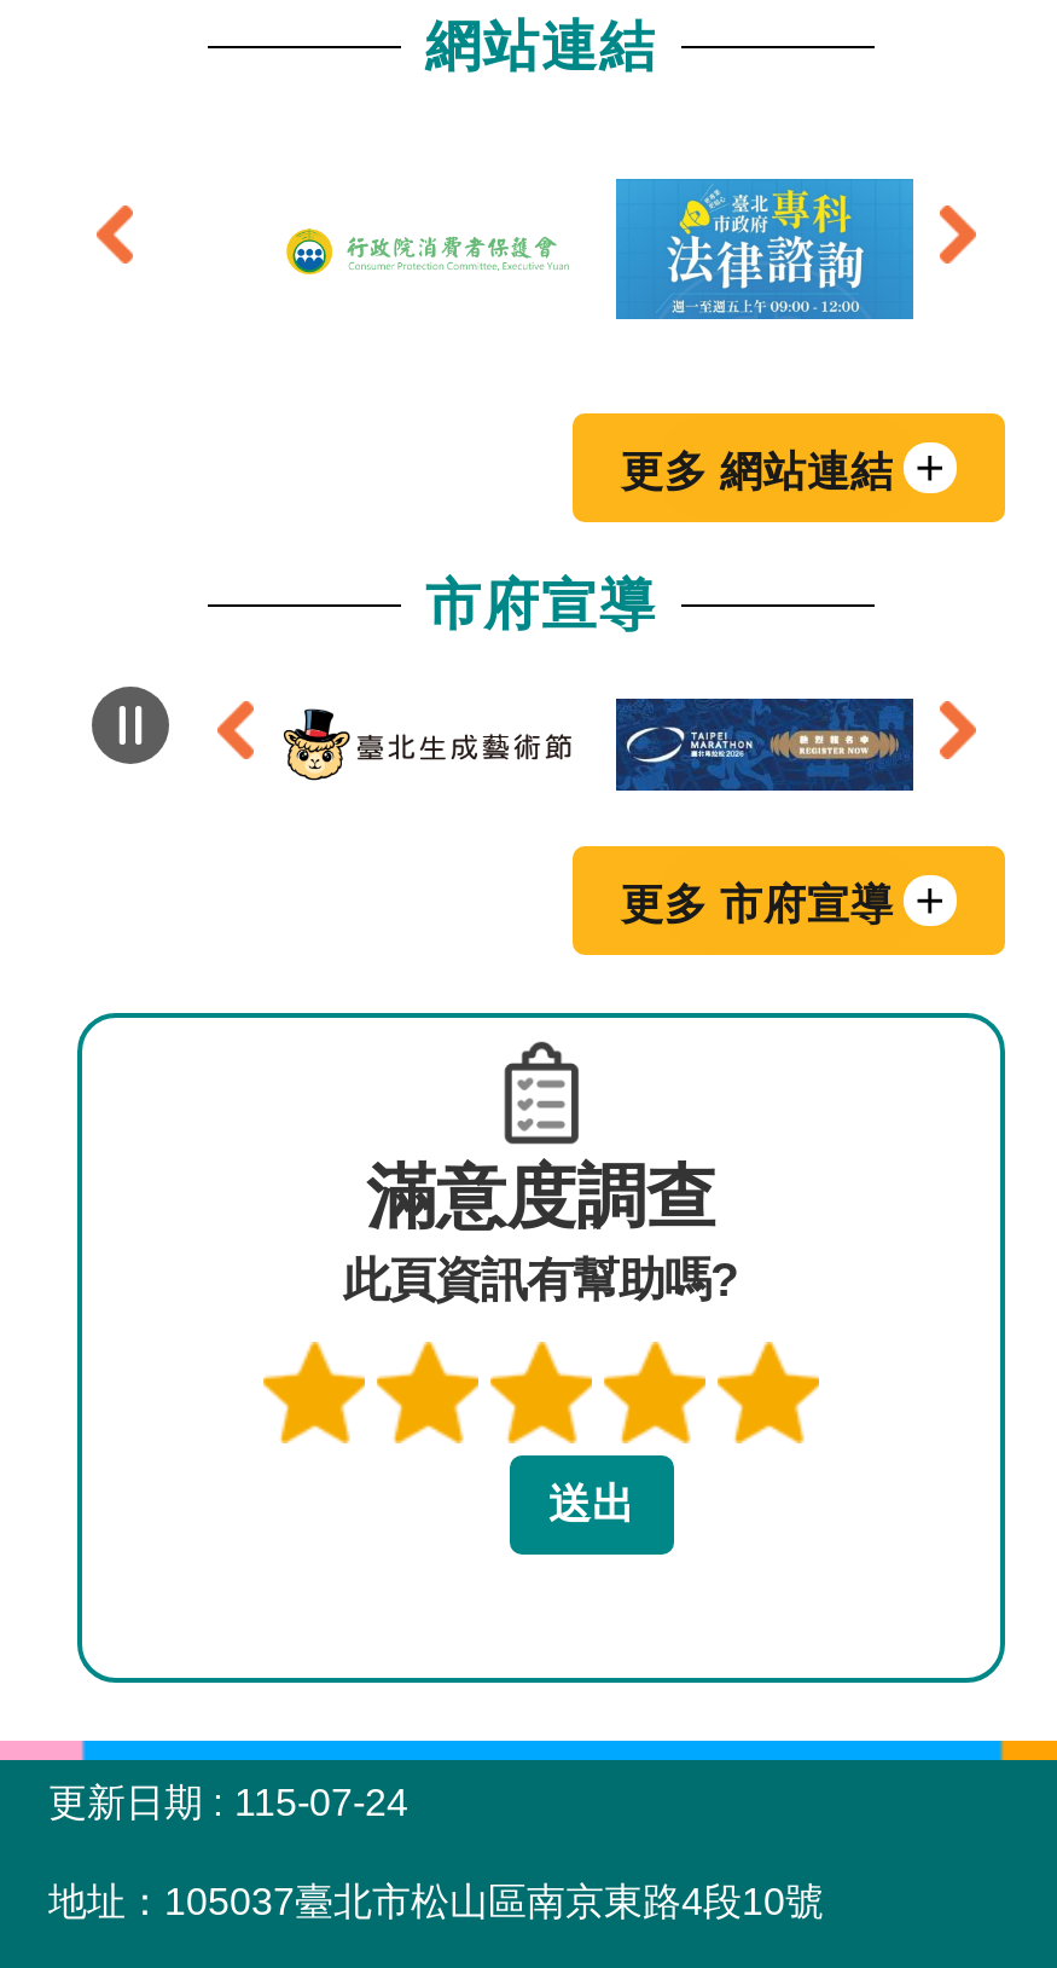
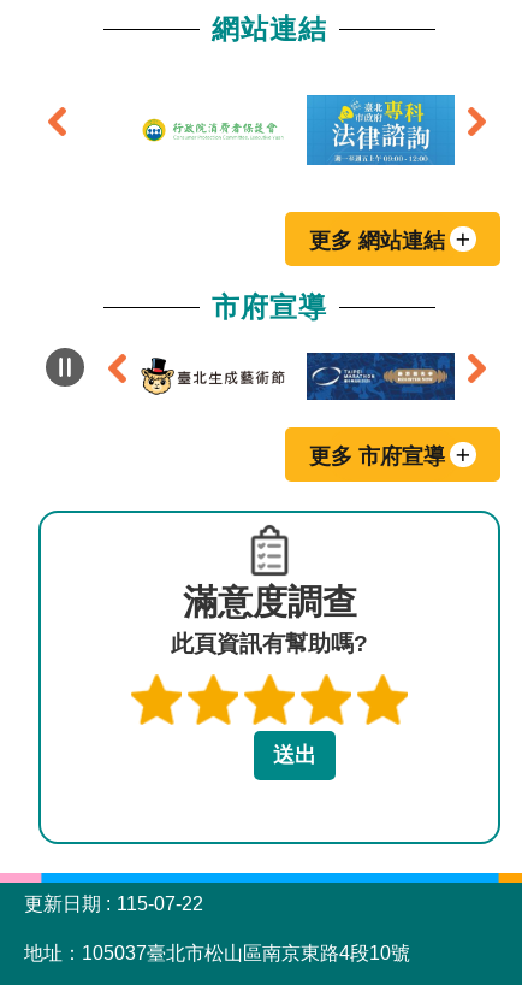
[48,1781,408,1822] 更新日期 115-07-24 -> [24,893,203,914] 更新日期 115-07-22

